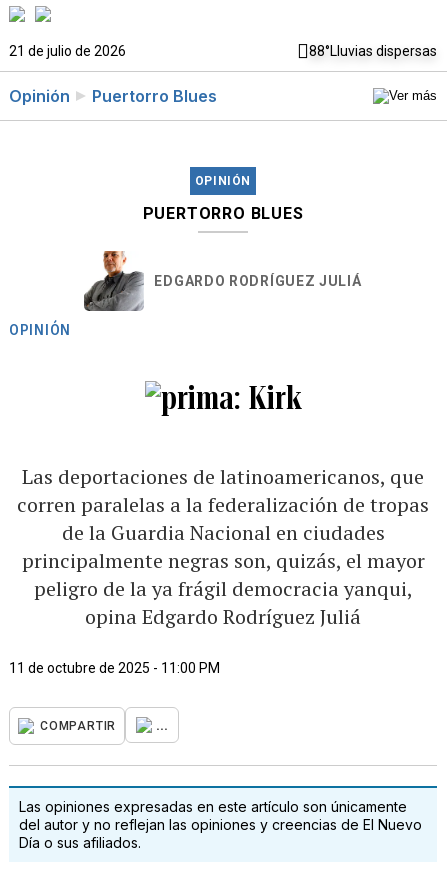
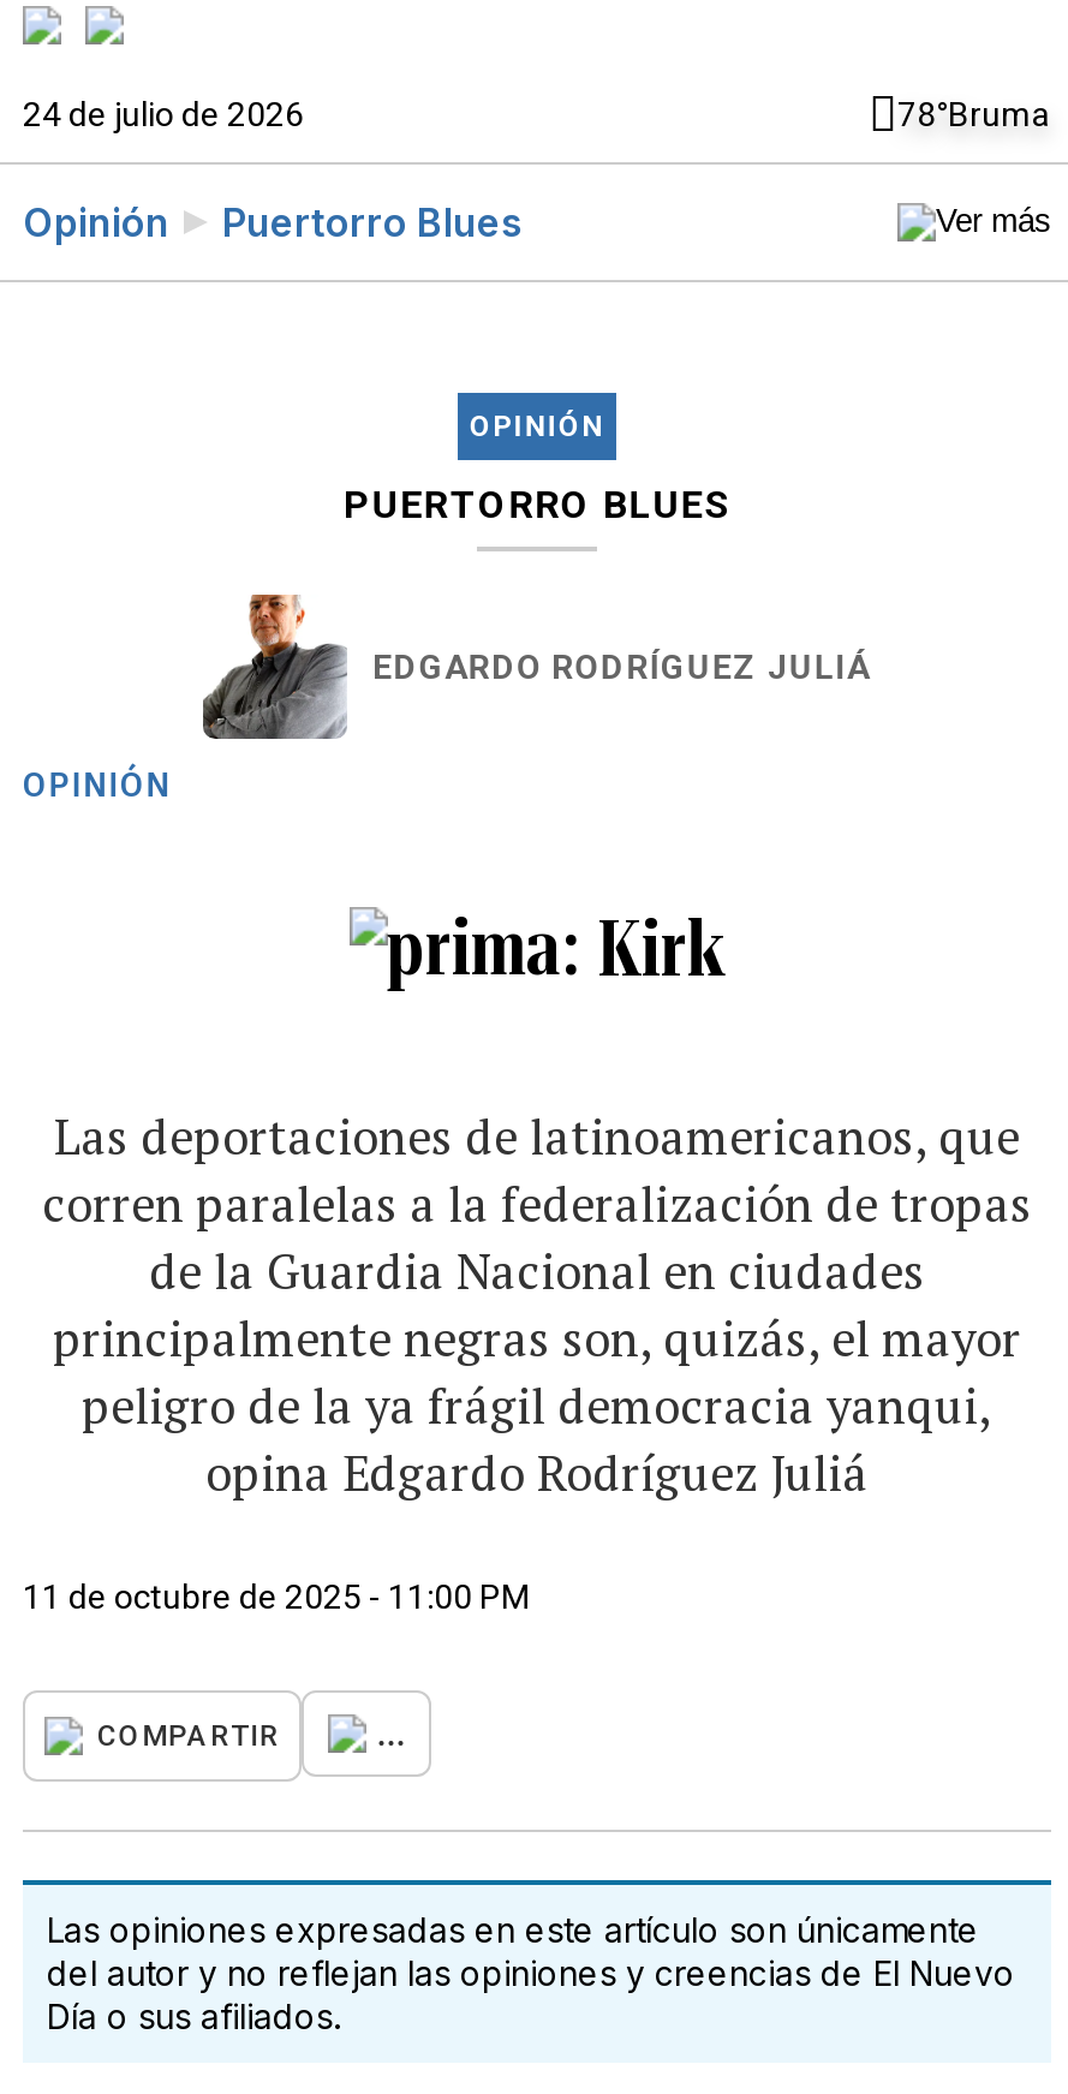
[9,43,437,59] 21 de julio de 2026 | 88°Lluvias dispersas -> [23,95,1051,133] 24 de julio de 2026 | 78°Bruma

